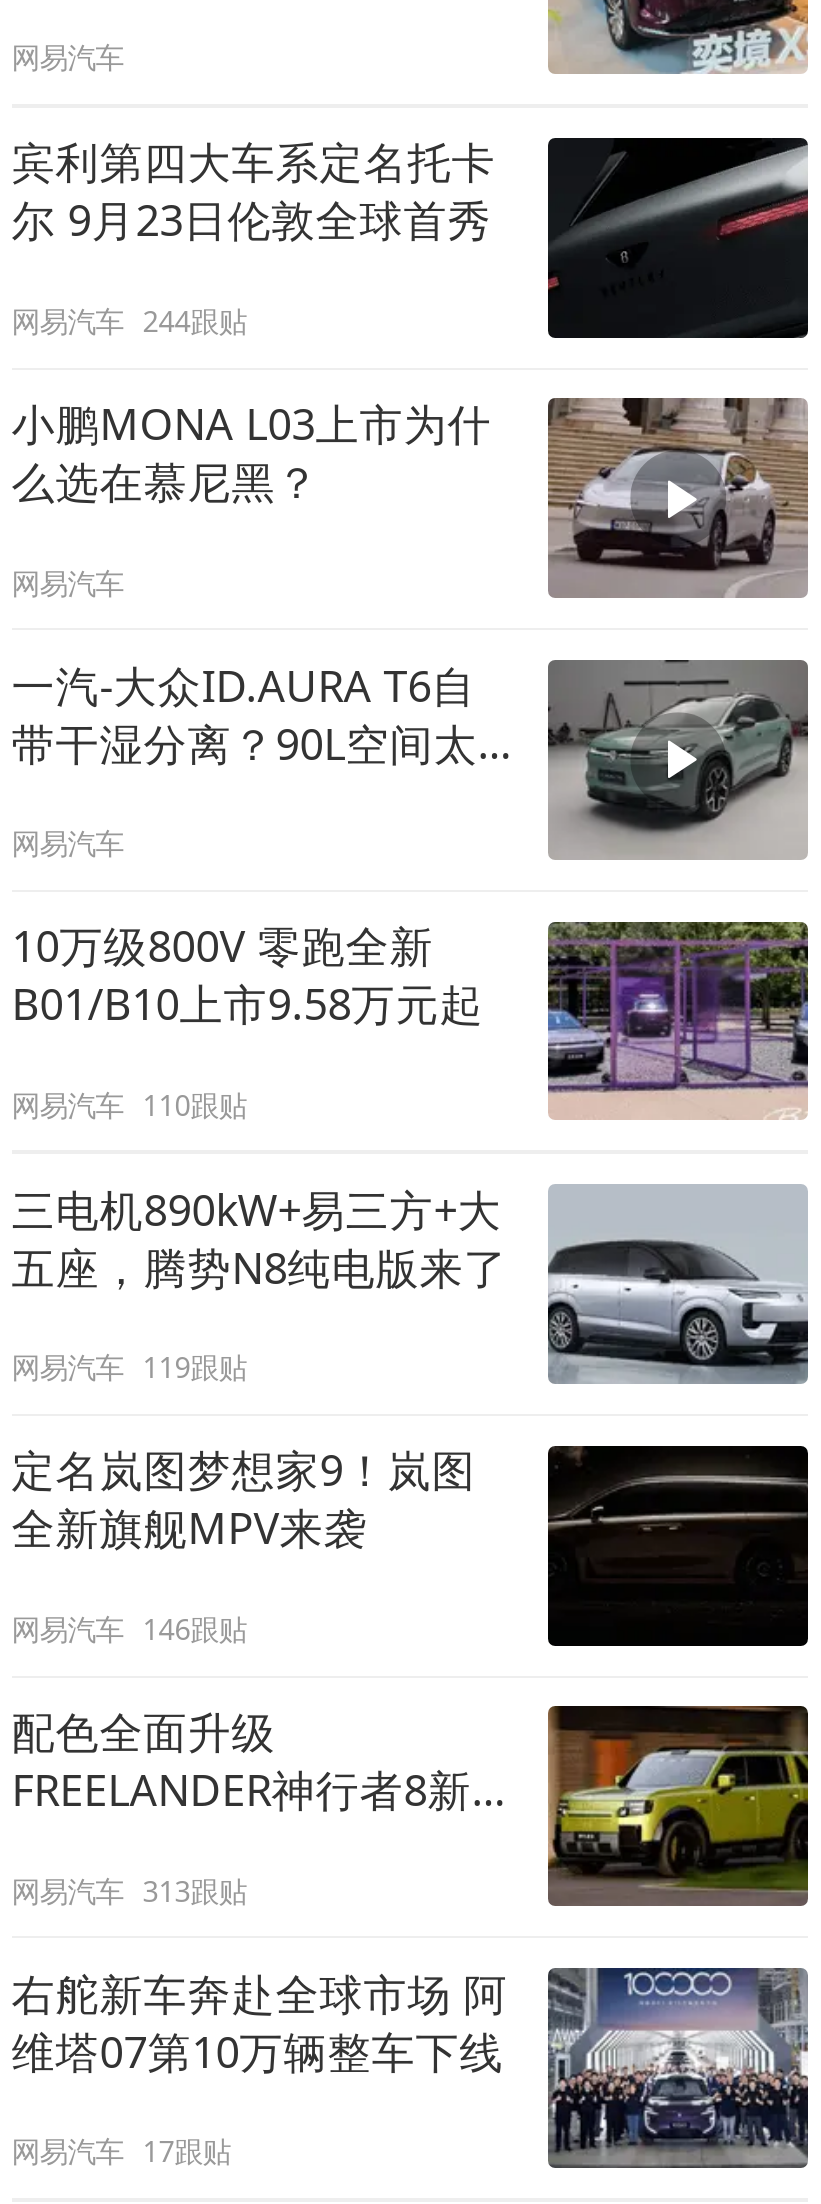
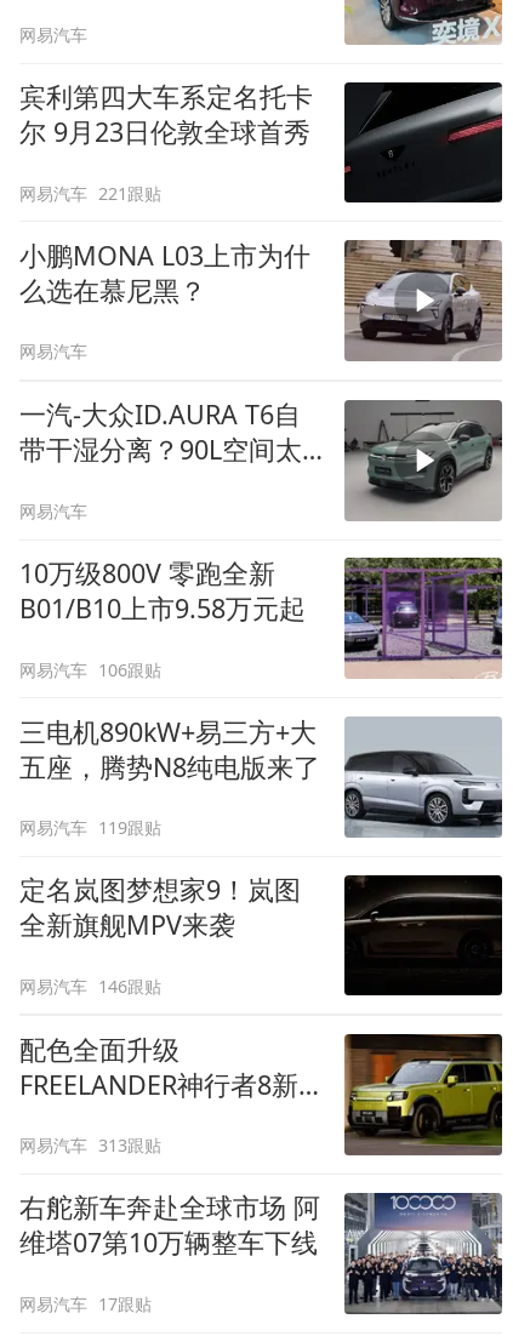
[11,301,247,339] 网易汽车 244跟贴 -> [19,181,162,205] 网易汽车 221跟贴
[11,1085,247,1123] 网易汽车 110跟贴 -> [19,658,162,681] 网易汽车 106跟贴

